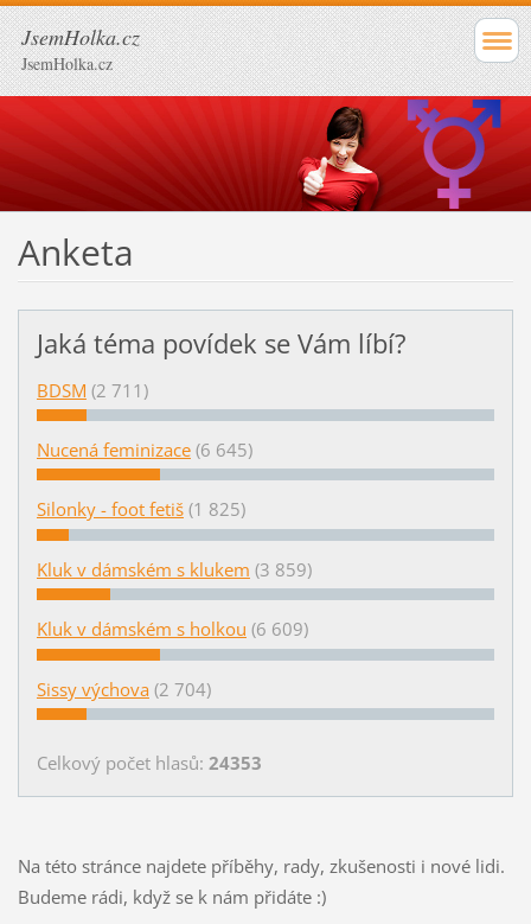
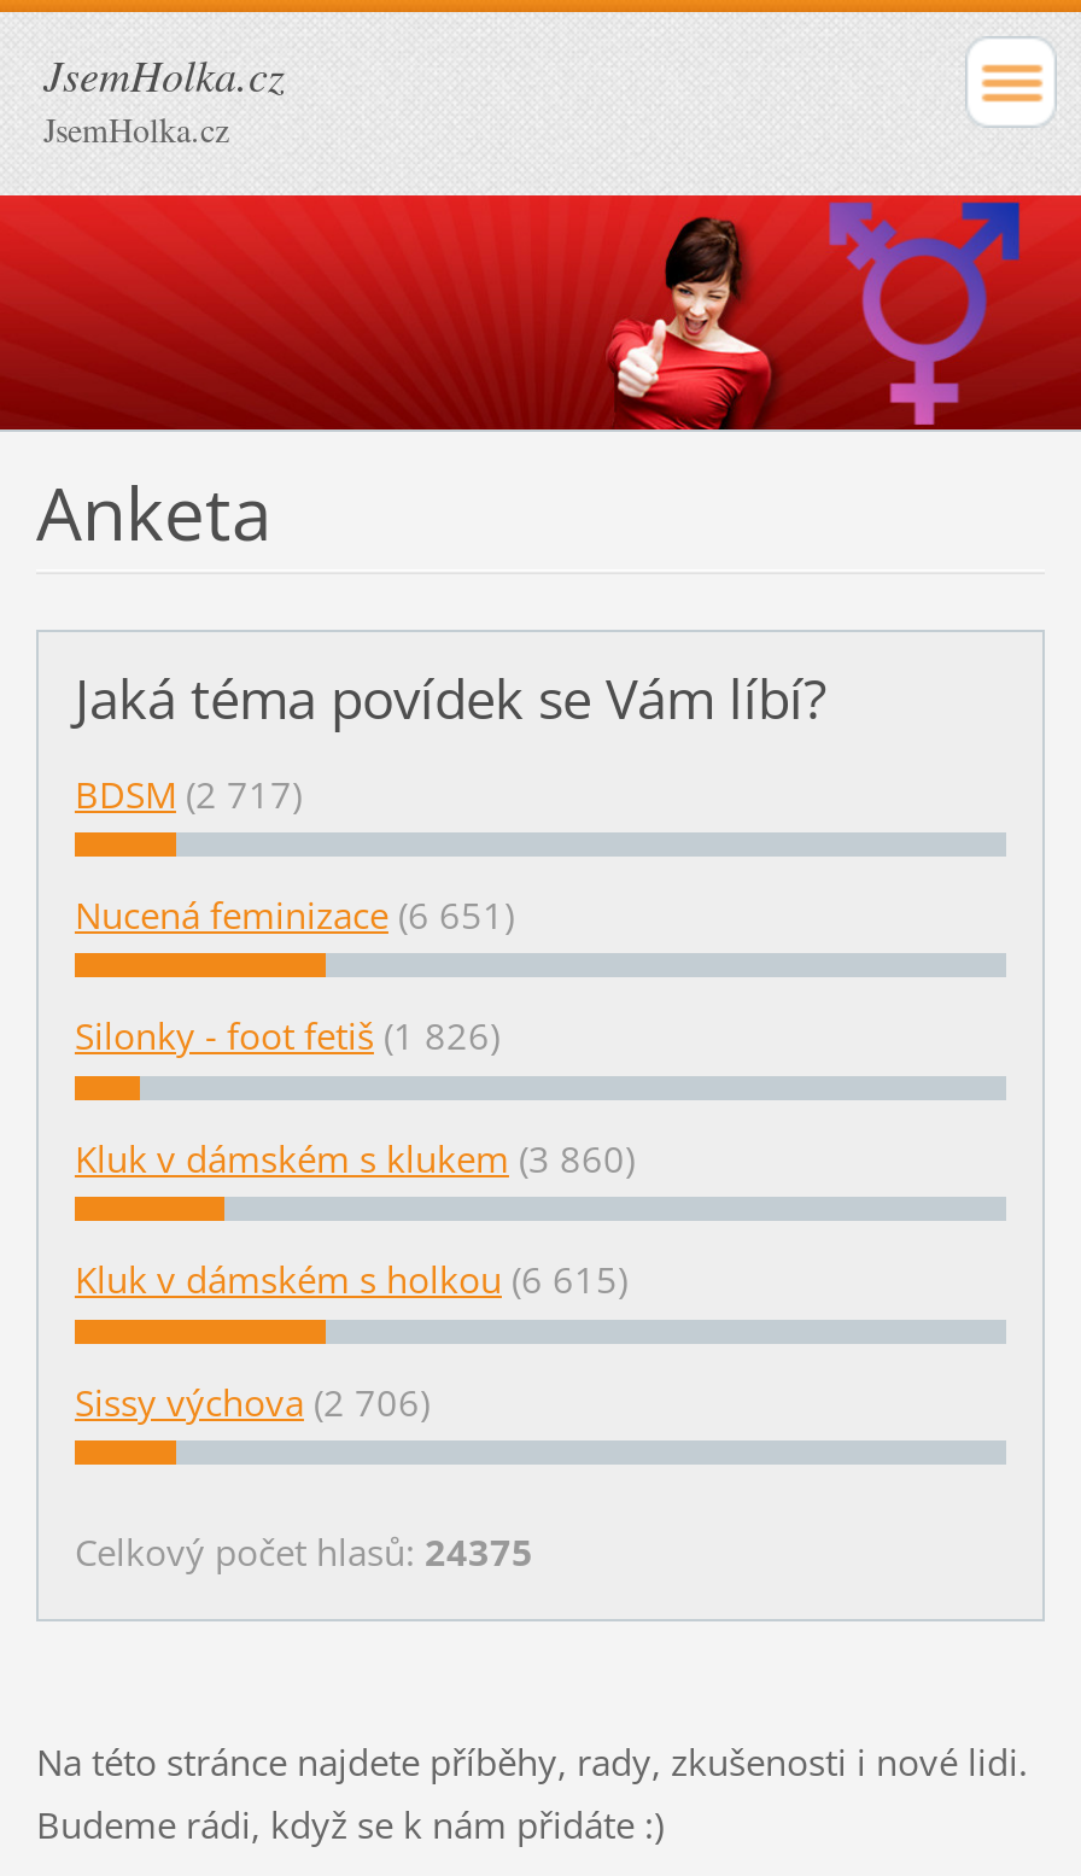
[37,378,148,402] BDSM (2 711) -> [75,768,302,817] BDSM (2 717)
[37,438,252,461] Nucená feminizace (6 645) -> [75,890,514,939] Nucená feminizace (6 651)
[37,498,245,521] Silonky - foot fetiš (1 825) -> [75,1012,499,1060] Silonky - foot fetiš (1 826)
[37,557,312,581] Kluk v dámském s klukem (3 859) -> [75,1134,635,1182] Kluk v dámském s klukem (3 860)
[37,617,308,641] Kluk v dámském s holkou (6 609) -> [75,1256,627,1304] Kluk v dámském s holkou (6 615)
[37,677,211,701] Sissy výchova (2 704) -> [75,1378,430,1426] Sissy výchova (2 706)
[37,751,262,774] Celkový počet hlasů: 24353 -> [75,1527,533,1575] Celkový počet hlasů: 24375

